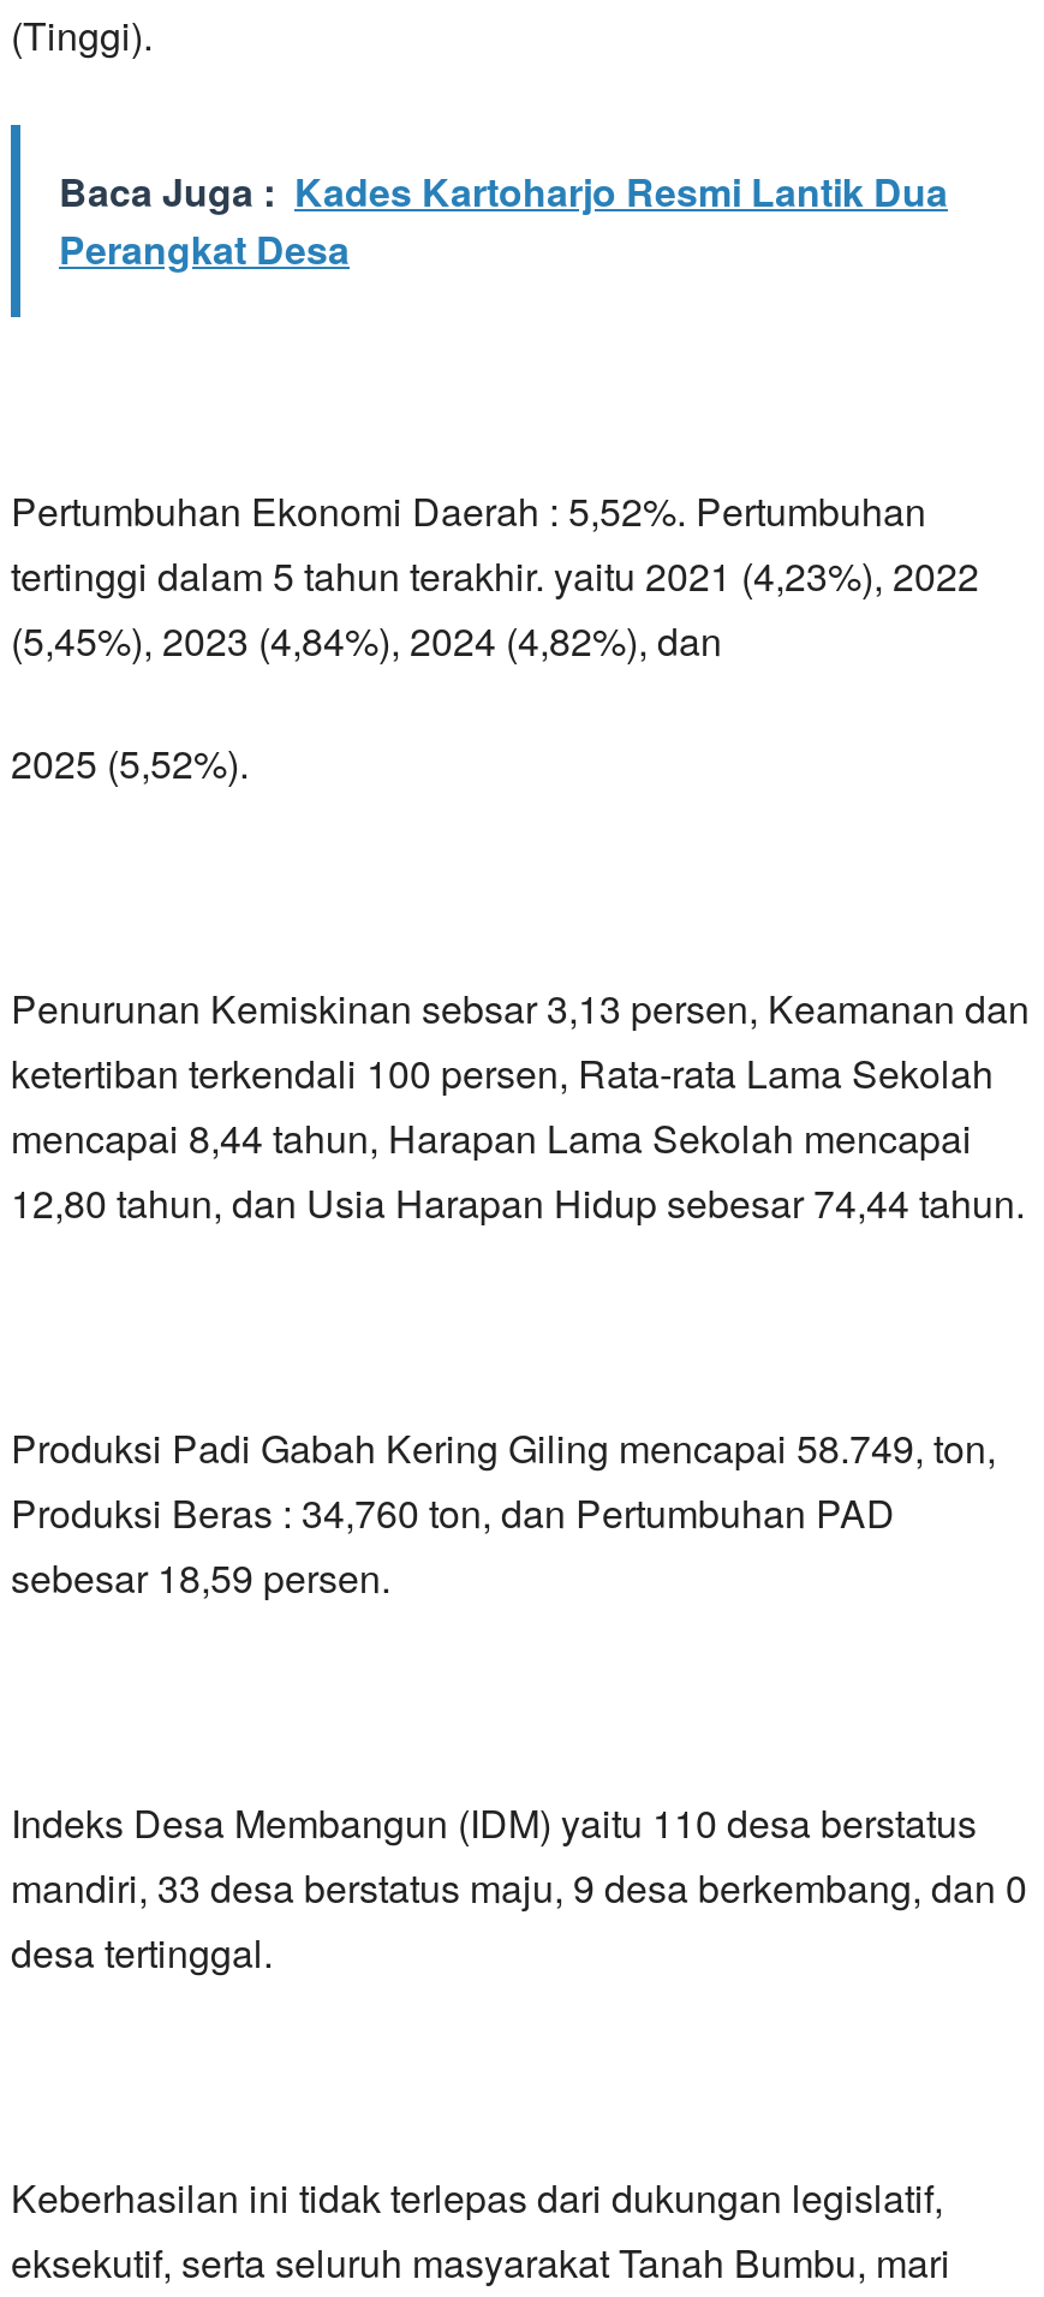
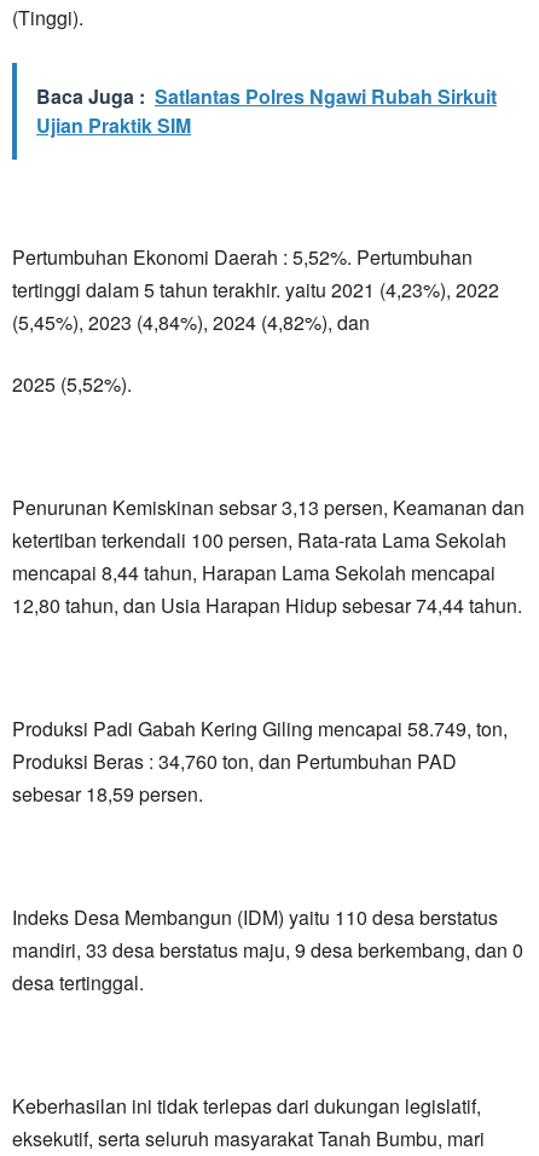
[59,164,948,277] Baca Juga : Kades Kartoharjo Resmi Lantik Dua | Perangkat Desa -> [36,83,497,139] Baca Juga : Satlantas Polres Ngawi Rubah Sirkuit | Ujian Praktik SIM

